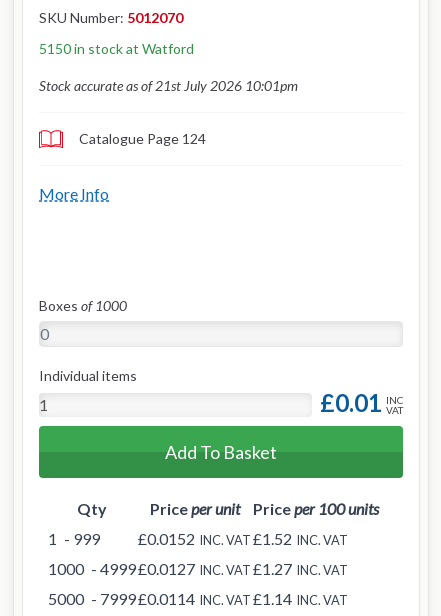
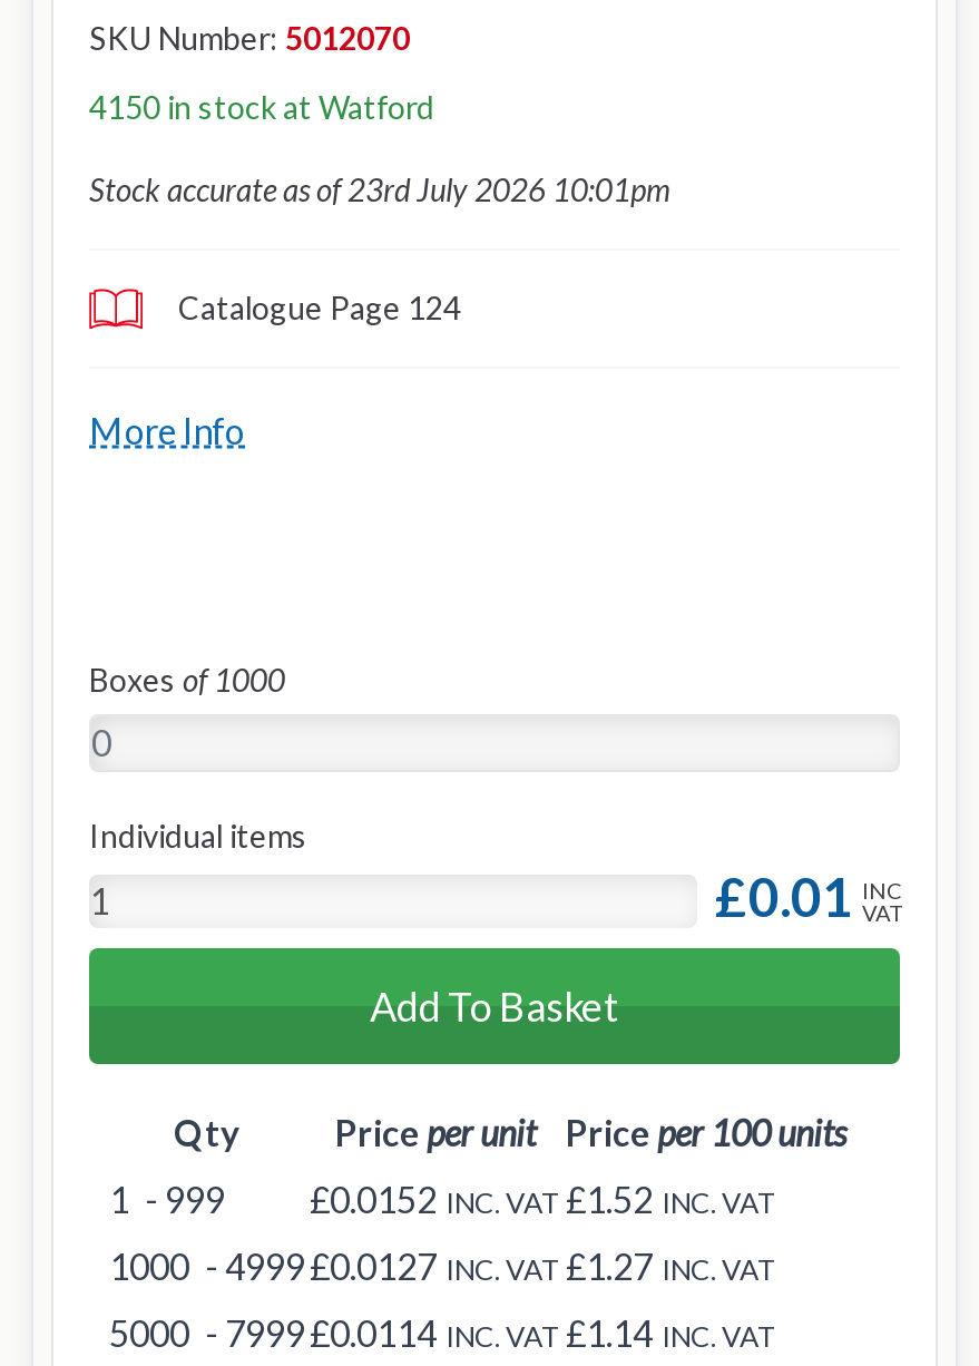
[39,40,194,57] 5150 in stock at Watford -> [89,88,434,126] 4150 in stock at Watford
[39,77,298,94] Stock accurate as of 21st July 2026 10:01pm -> [89,170,670,208] Stock accurate as of 23rd July 2026 10:01pm

